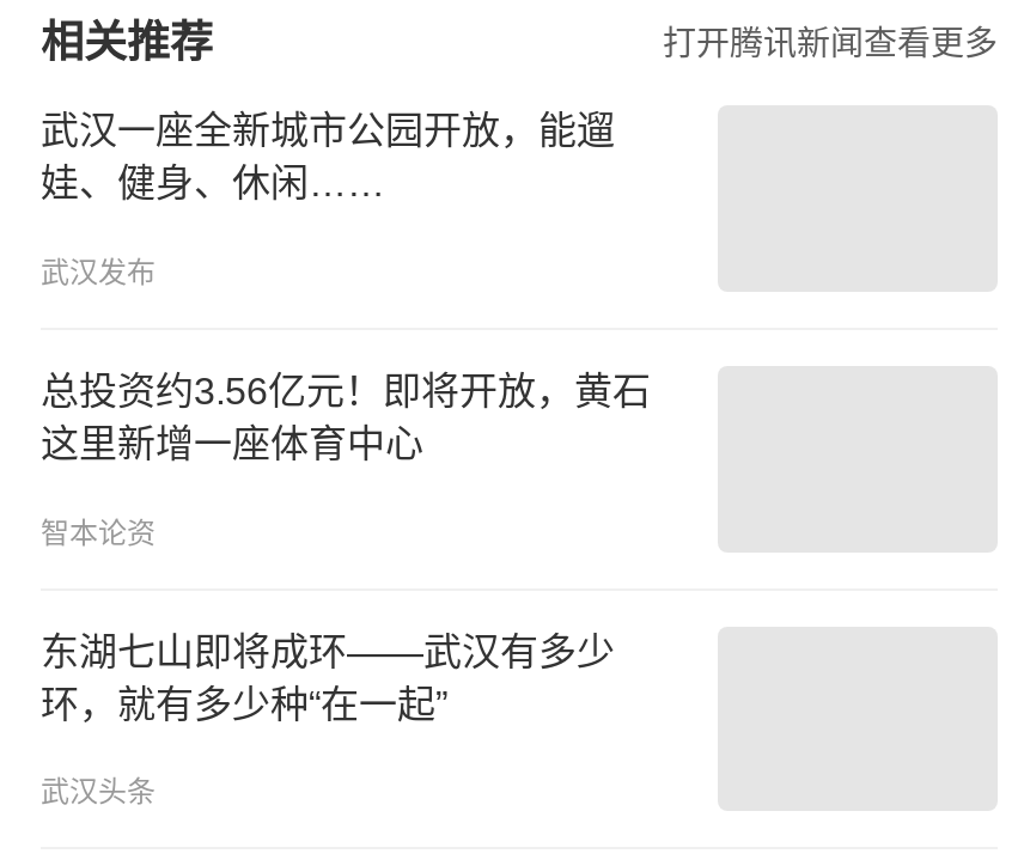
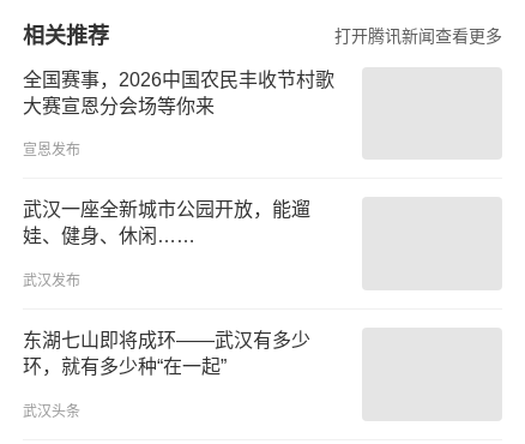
none -> [23,69,334,159] 全国赛事，2026中国农民丰收节村歌 | 大赛宣恩分会场等你来 | 宣恩发布
moved [41,111,615,289] -> [23,200,310,289]: 武汉一座全新城市公园开放，能遛 | 娃、健身、休闲…… | 武汉发布
[41,371,651,549] 总投资约3.56亿元！即将开放，黄石 | 这里新增一座体育中心 | 智本论资 -> none

